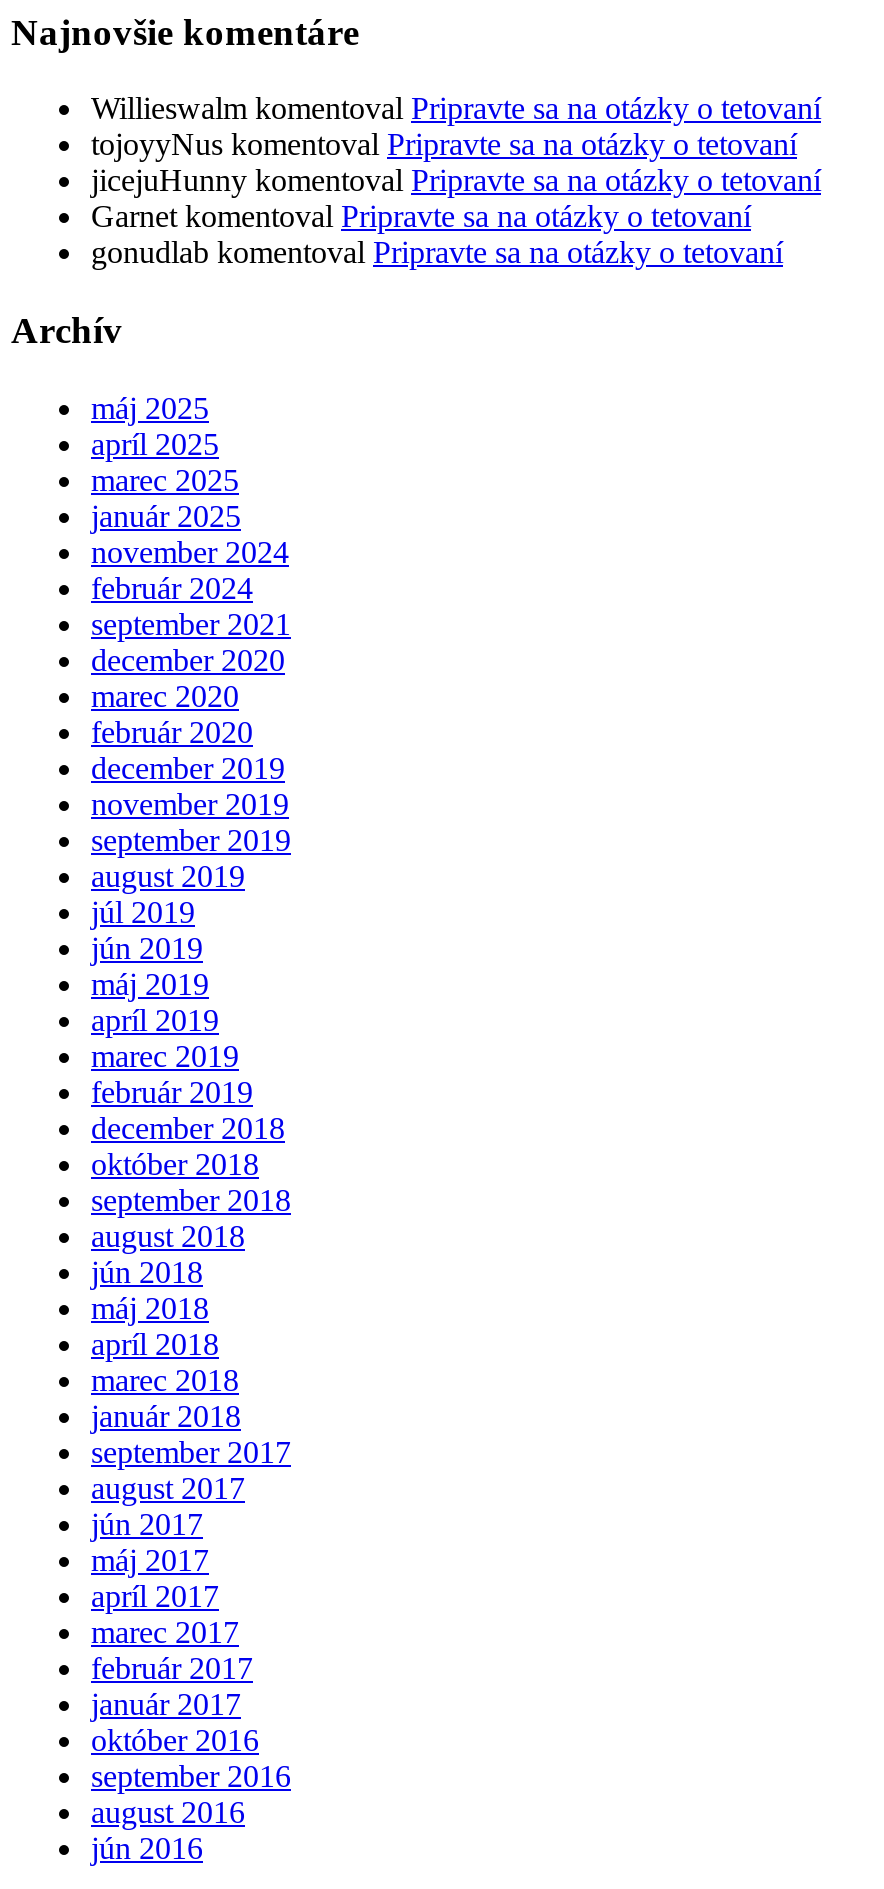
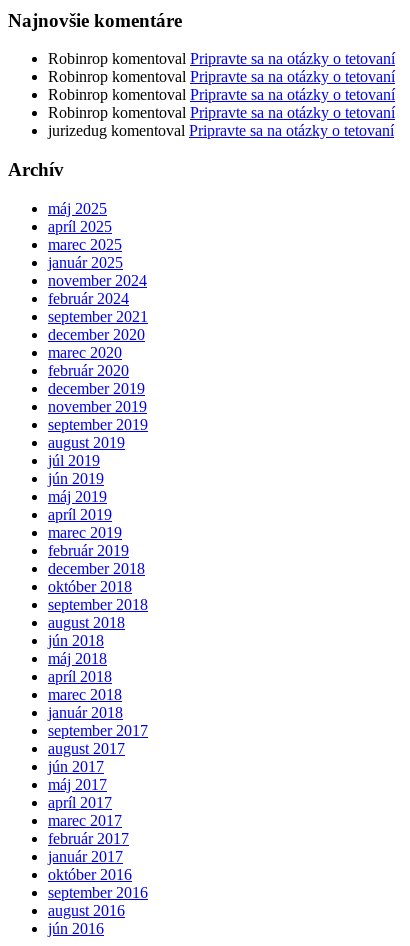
[91,92,821,126] Willieswalm komentoval Pripravte sa na otázky o tetovaní -> [48,50,395,67] Robinrop komentoval Pripravte sa na otázky o tetovaní
[91,128,797,162] tojoyyNus komentoval Pripravte sa na otázky o tetovaní -> [48,68,395,85] Robinrop komentoval Pripravte sa na otázky o tetovaní
[91,164,821,198] jicejuHunny komentoval Pripravte sa na otázky o tetovaní -> [48,86,395,103] Robinrop komentoval Pripravte sa na otázky o tetovaní
[91,200,751,234] Garnet komentoval Pripravte sa na otázky o tetovaní -> [48,104,395,121] Robinrop komentoval Pripravte sa na otázky o tetovaní
[91,236,783,270] gonudlab komentoval Pripravte sa na otázky o tetovaní -> [48,122,394,139] jurizedug komentoval Pripravte sa na otázky o tetovaní

